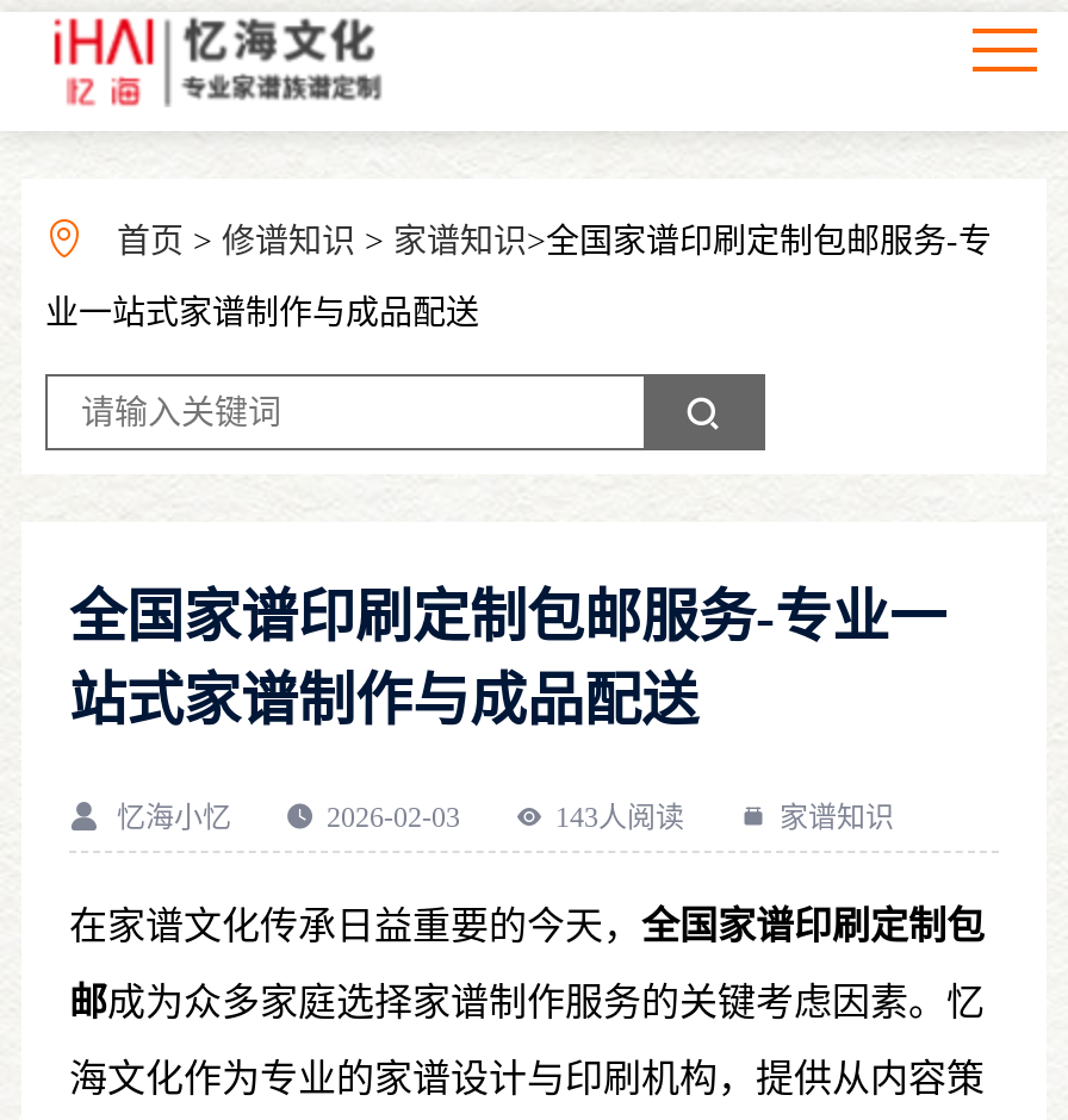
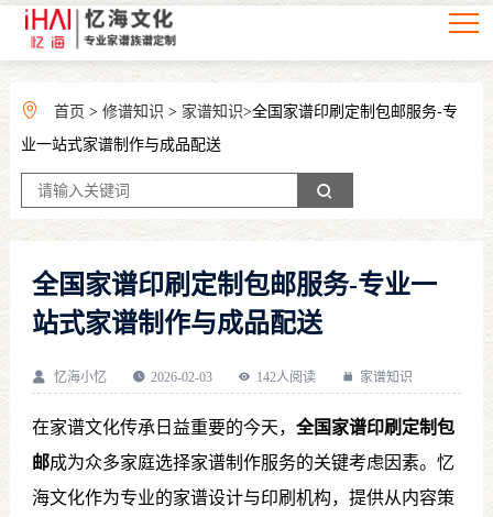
[555,801,684,834] 143人阅读 -> [256,370,316,385] 142人阅读

